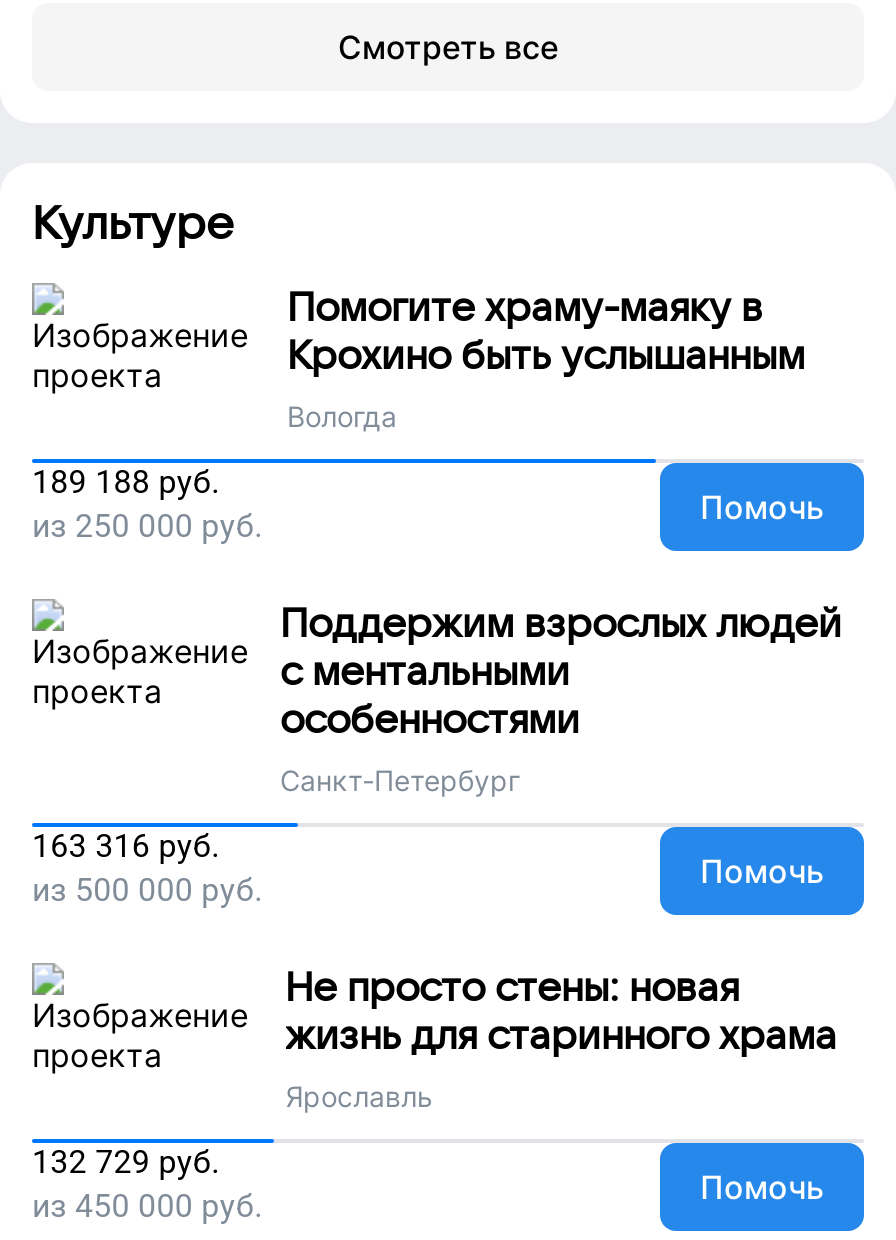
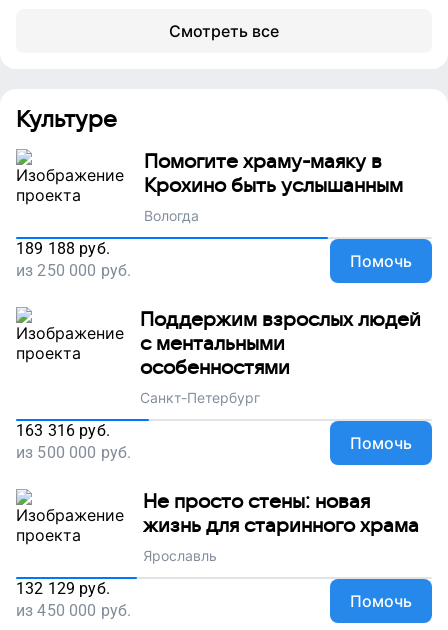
[32,1143,220,1181] 132 729 руб. -> [16,579,110,598] 132 129 руб.

